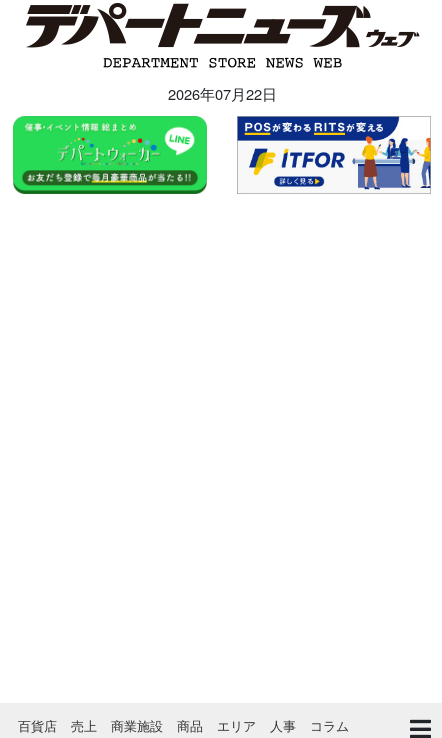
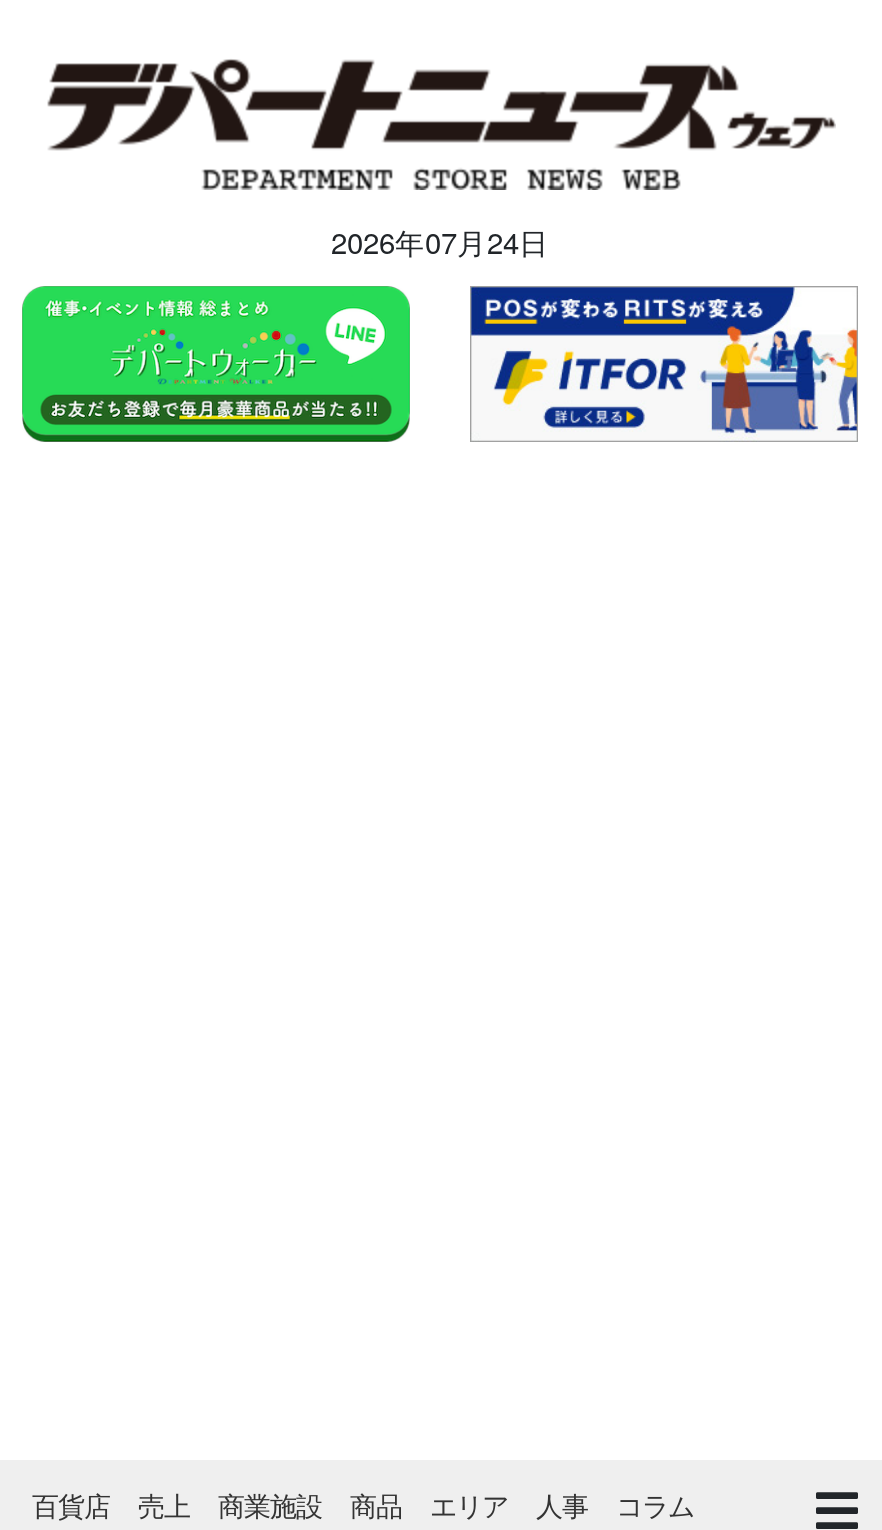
[167,83,276,104] 2026年07月22日 -> [331,220,549,262] 2026年07月24日

